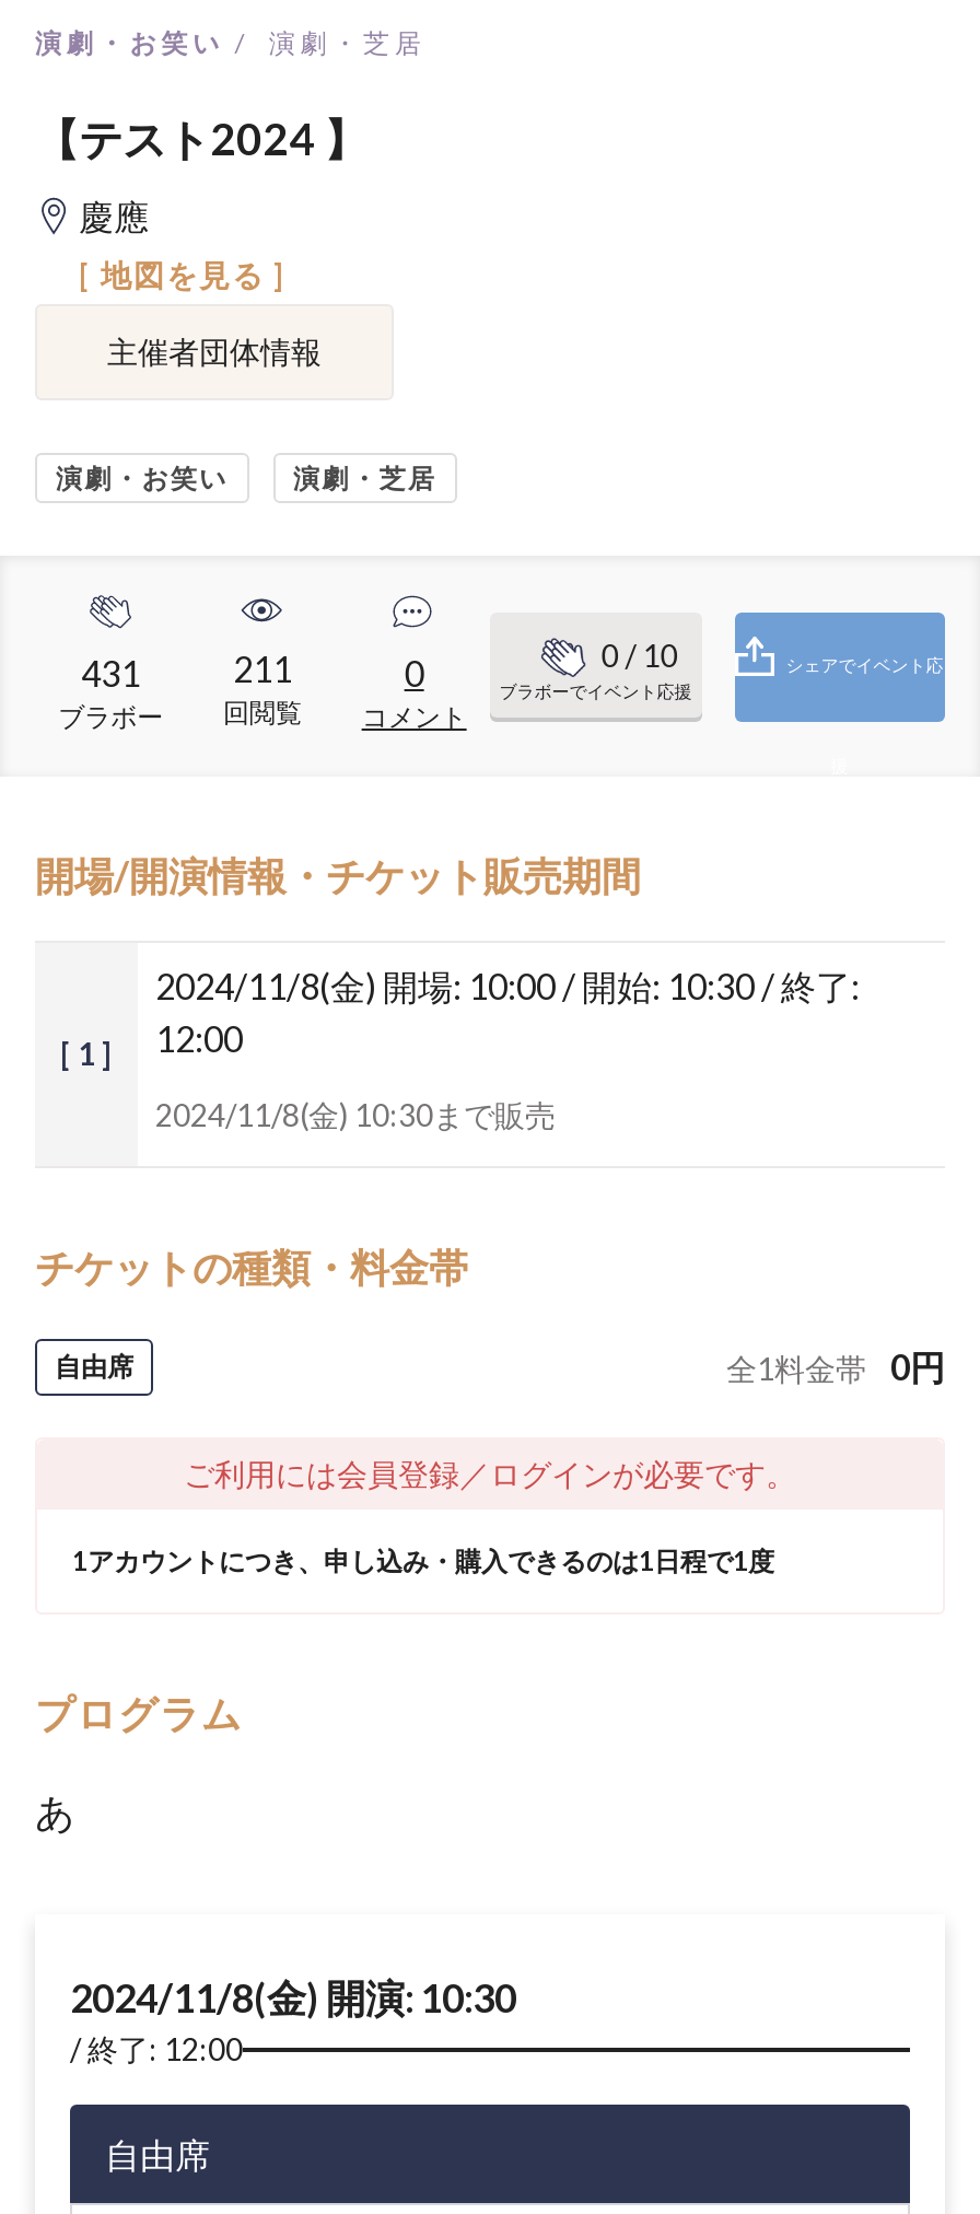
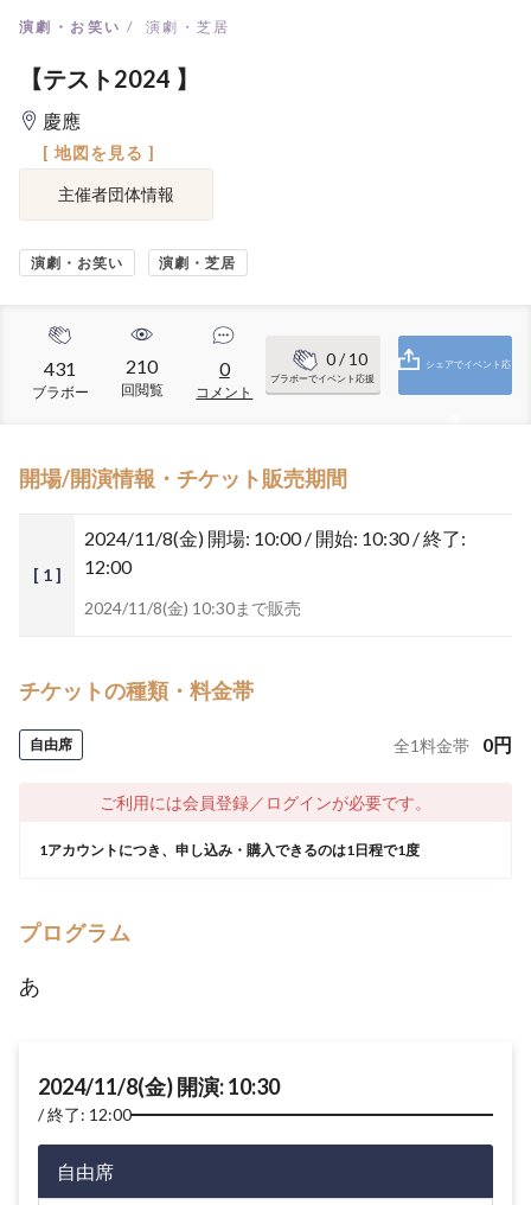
[233,648,292,689] 211 -> [126,355,158,377] 210

